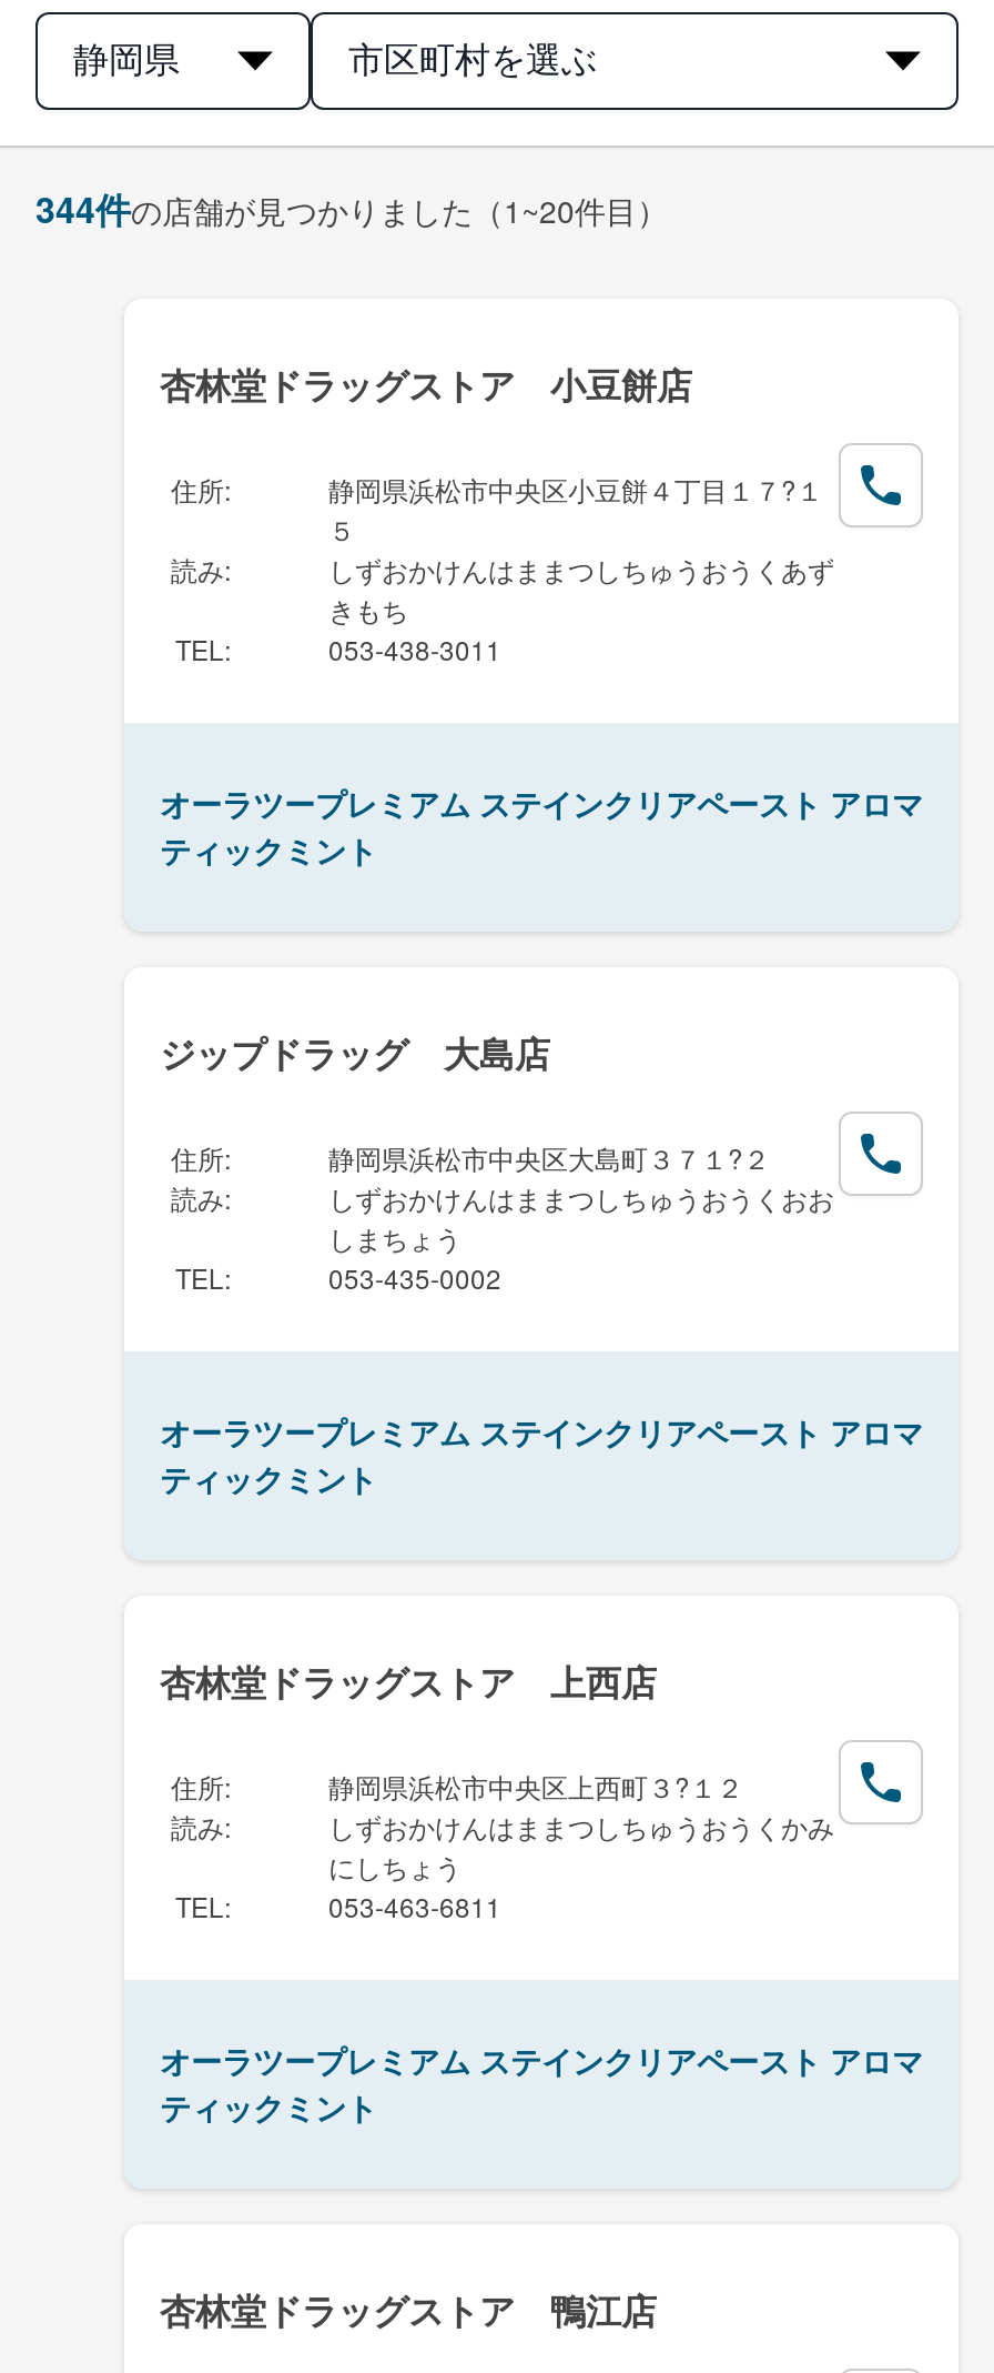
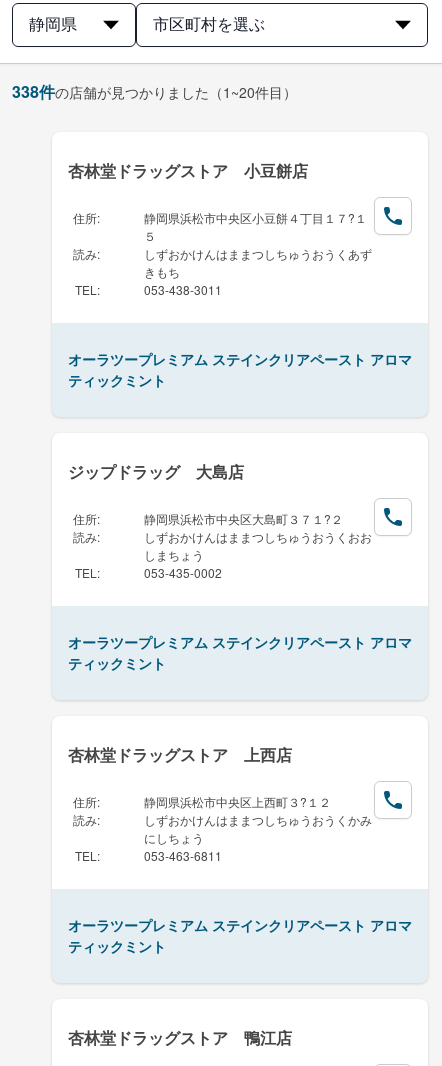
[35,183,668,234] 344件の店舗が見つかりました（1~20件目） -> [12,80,297,103] 338件の店舗が見つかりました（1~20件目）

